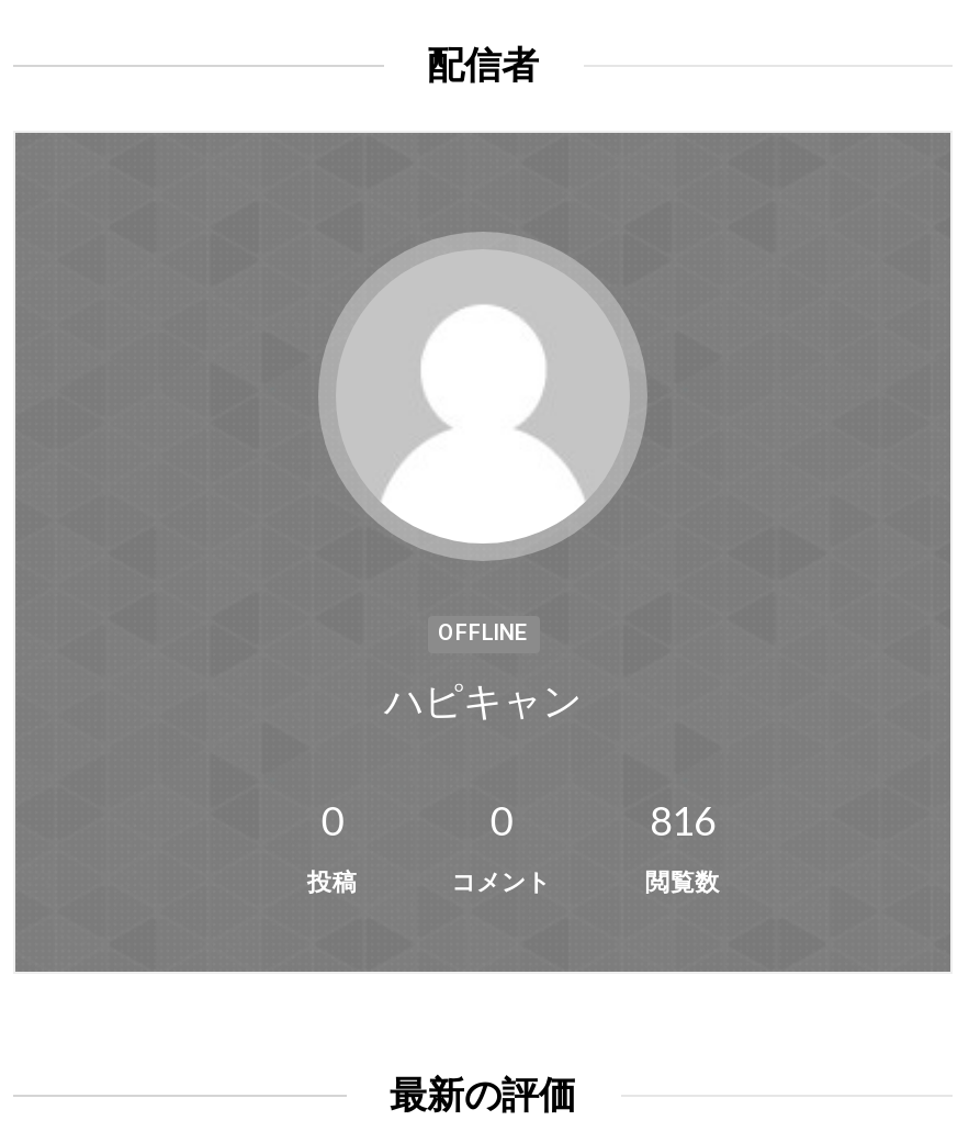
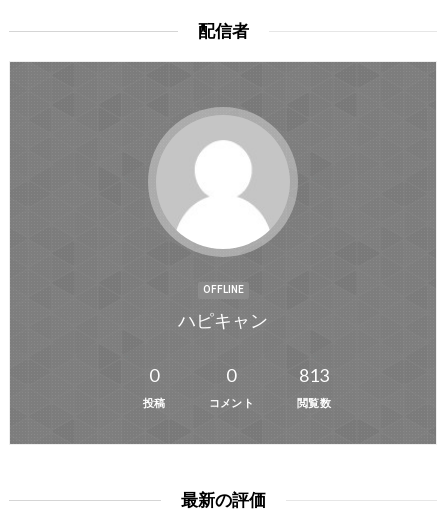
[650,797,716,845] 816 -> [299,364,329,386] 813

